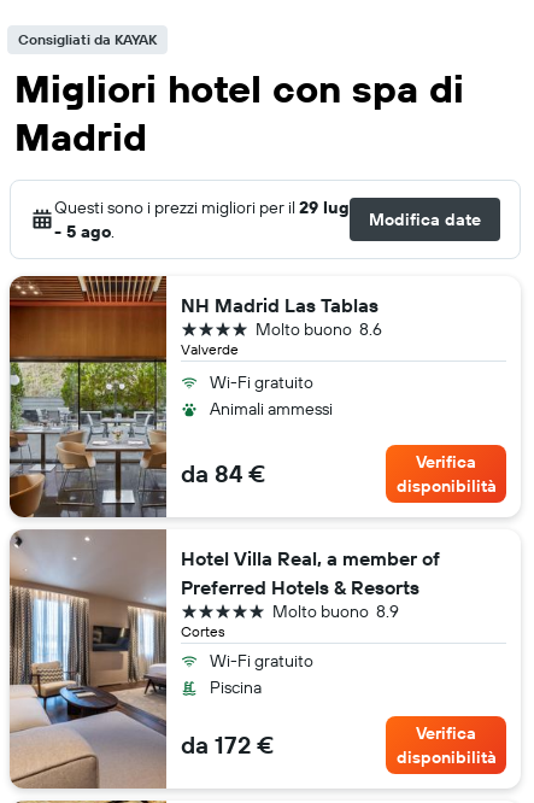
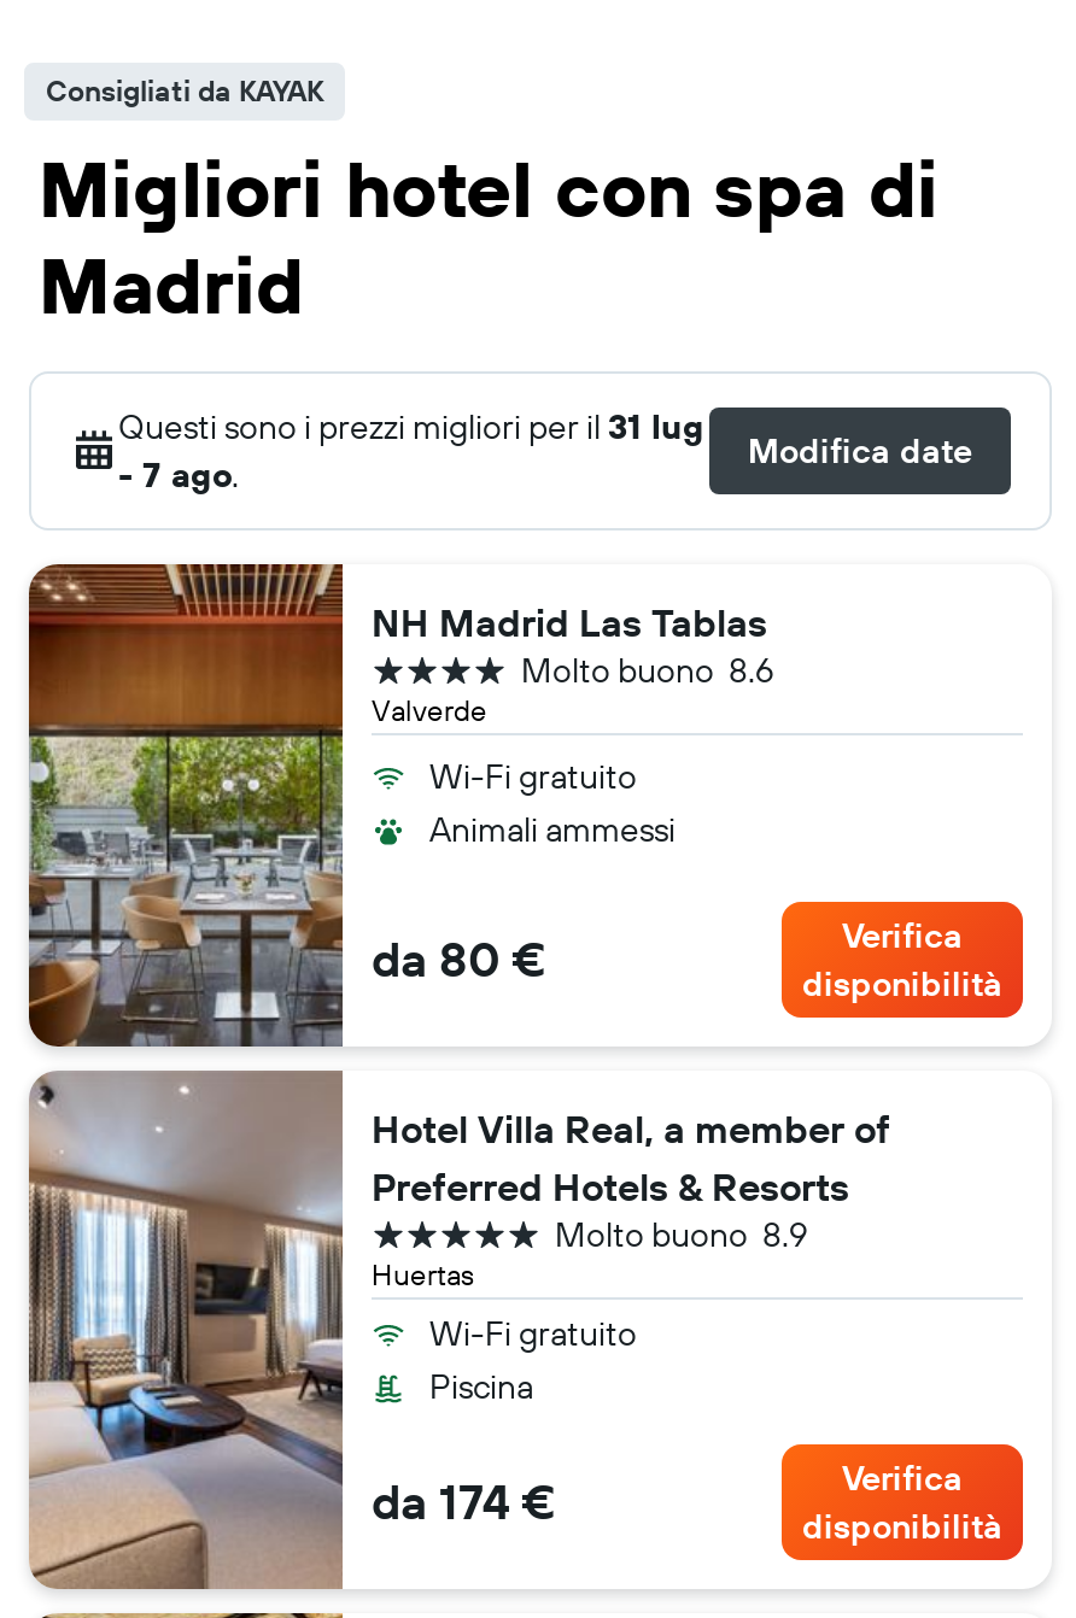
[54,197,350,218] Questi sono i prezzi migliori per il 29 lug -> [118,405,704,449] Questi sono i prezzi migliori per il 31 lug
[54,221,115,242] - 5 ago. -> [118,453,239,497] - 7 ago.
[181,458,265,488] da 84 € -> [372,928,545,989] da 80 €
[181,622,225,640] Cortes -> [372,1256,475,1292] Huertas
[181,729,274,760] da 172 € -> [372,1471,555,1531] da 174 €

